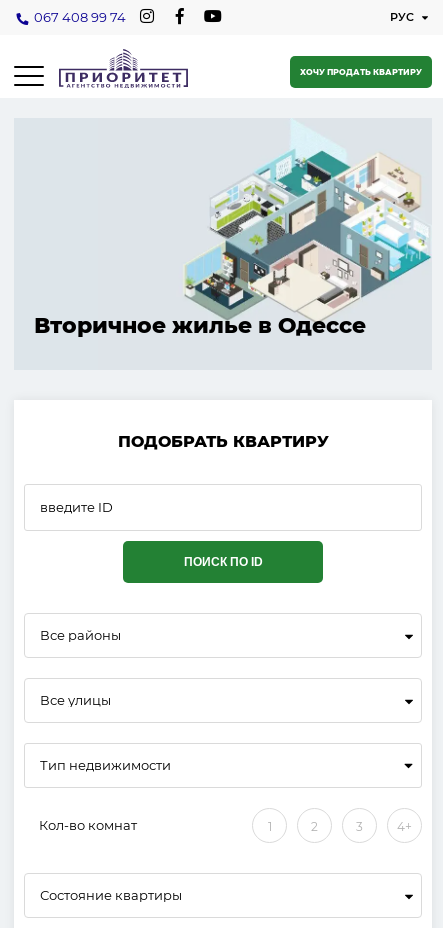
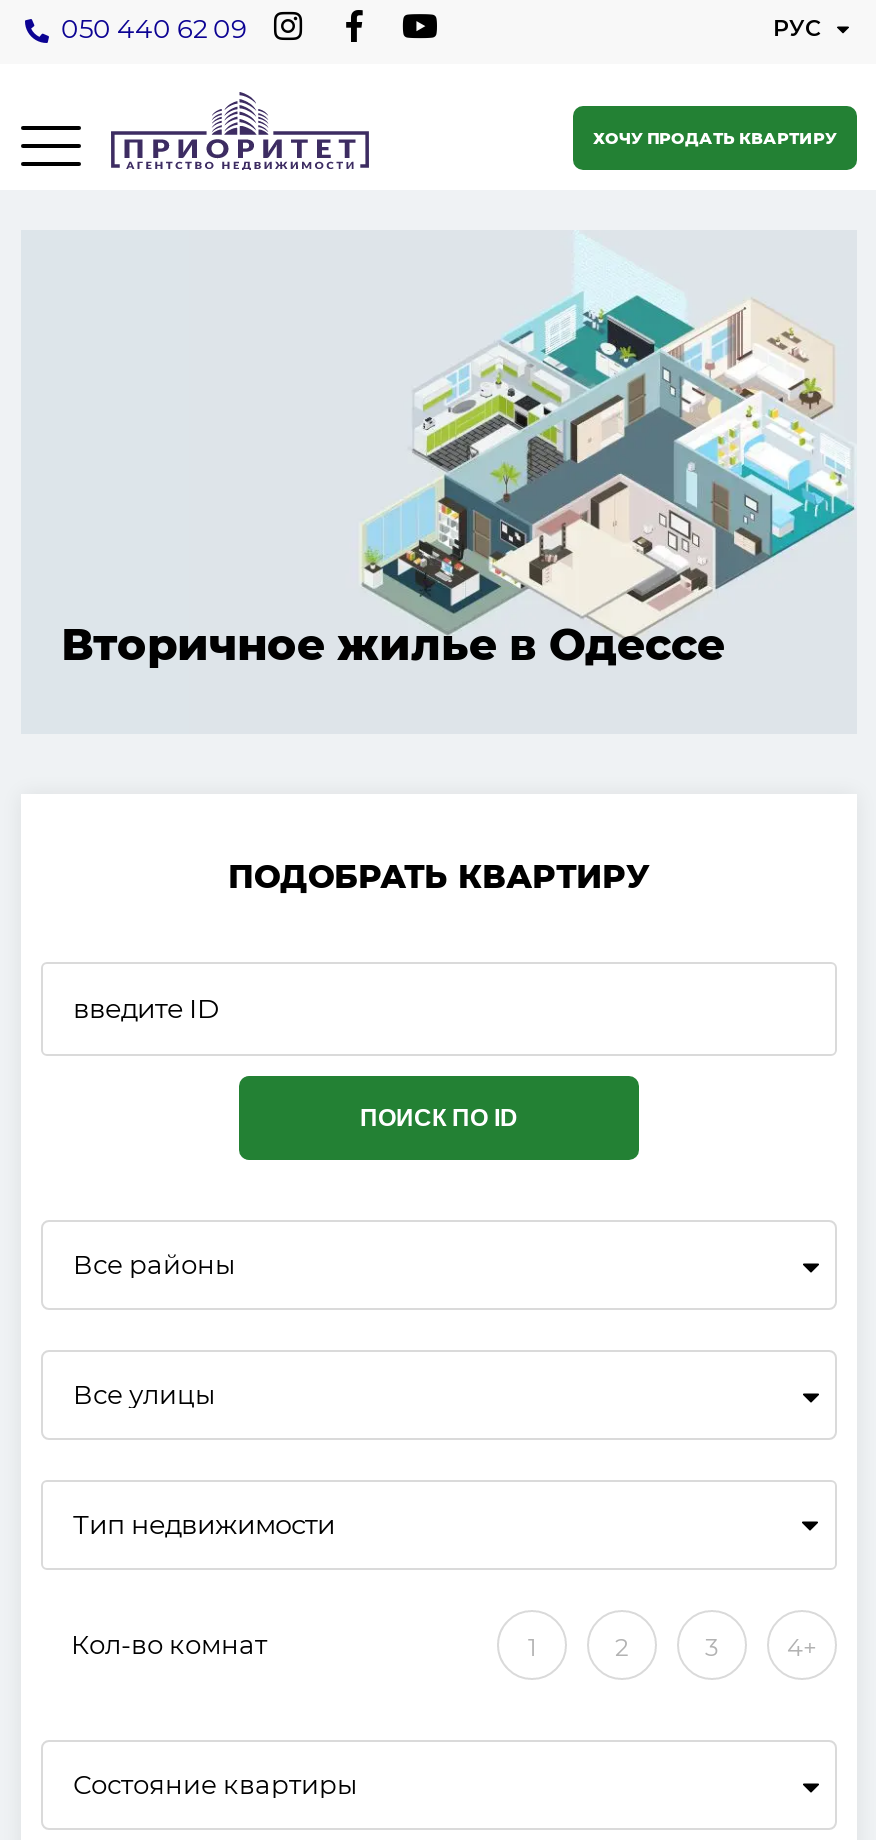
[34,9,126,25] 067 408 99 74 -> [61,12,247,44] 050 440 62 09

